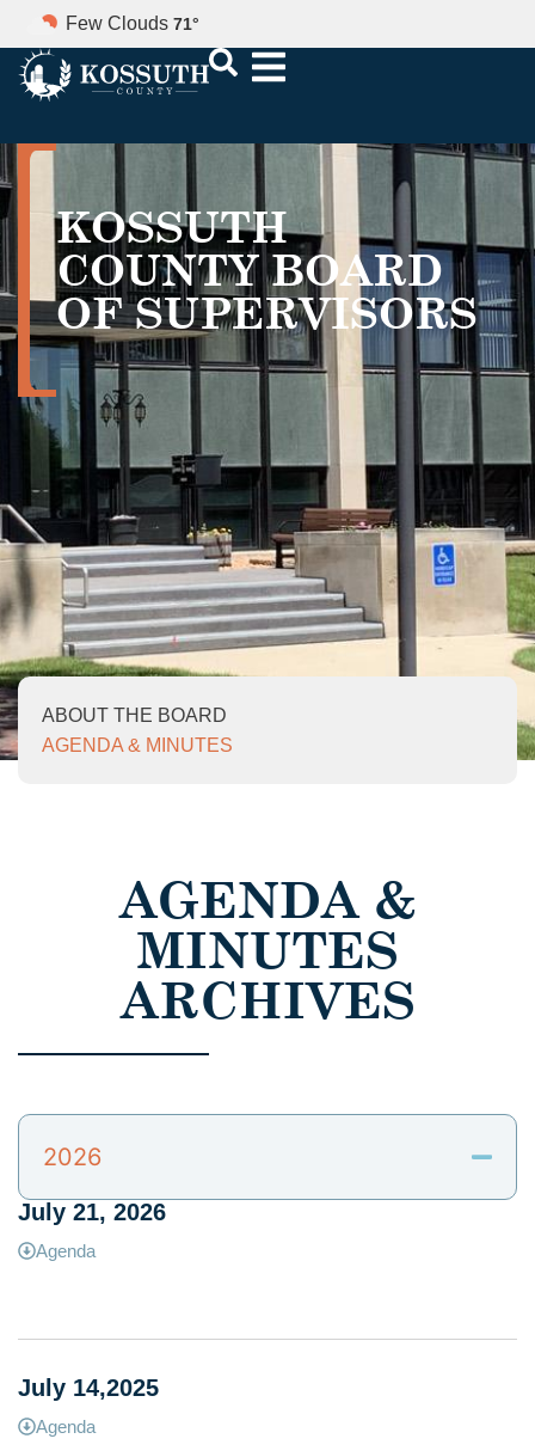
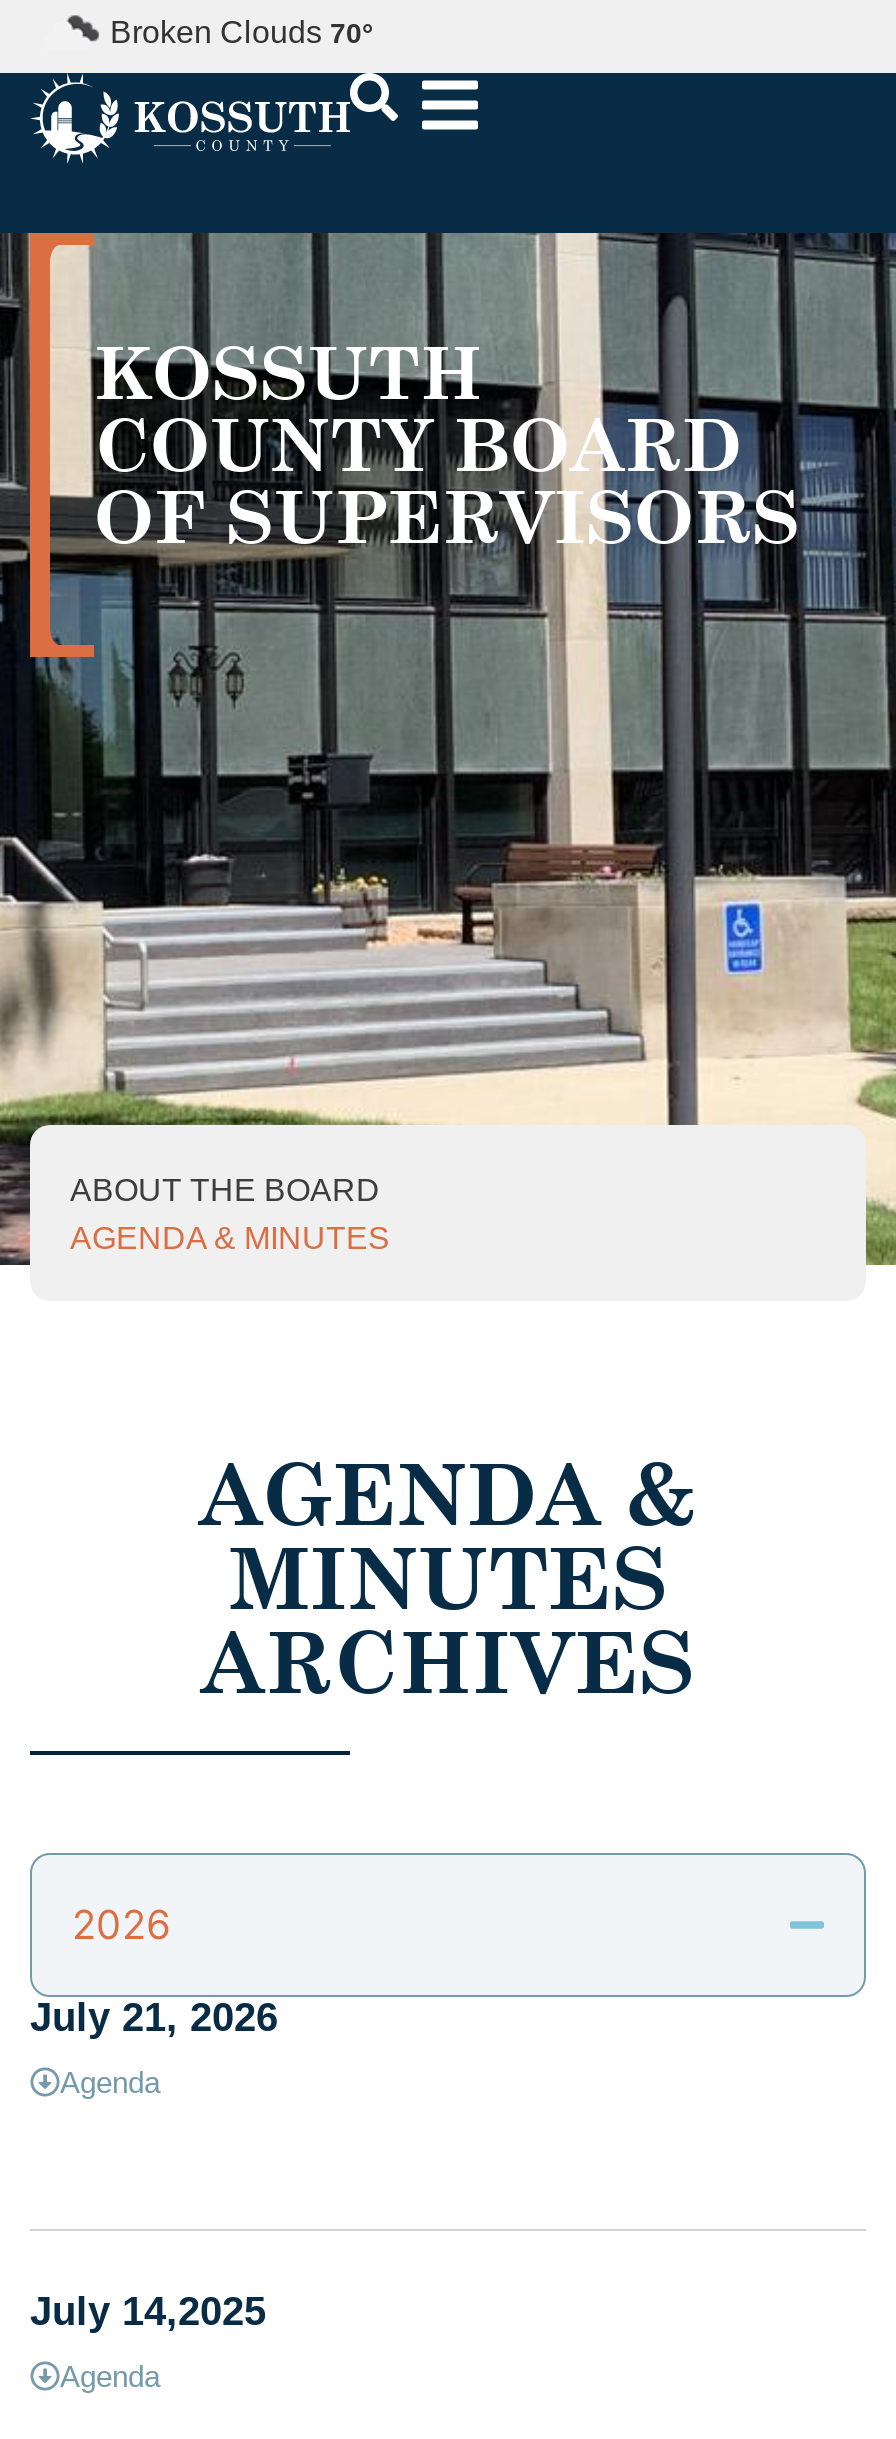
[66,13,199,33] Few Clouds 71° -> [110,15,374,49] Broken Clouds 70°

